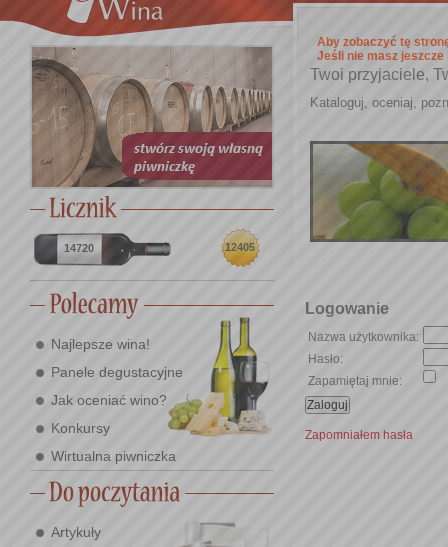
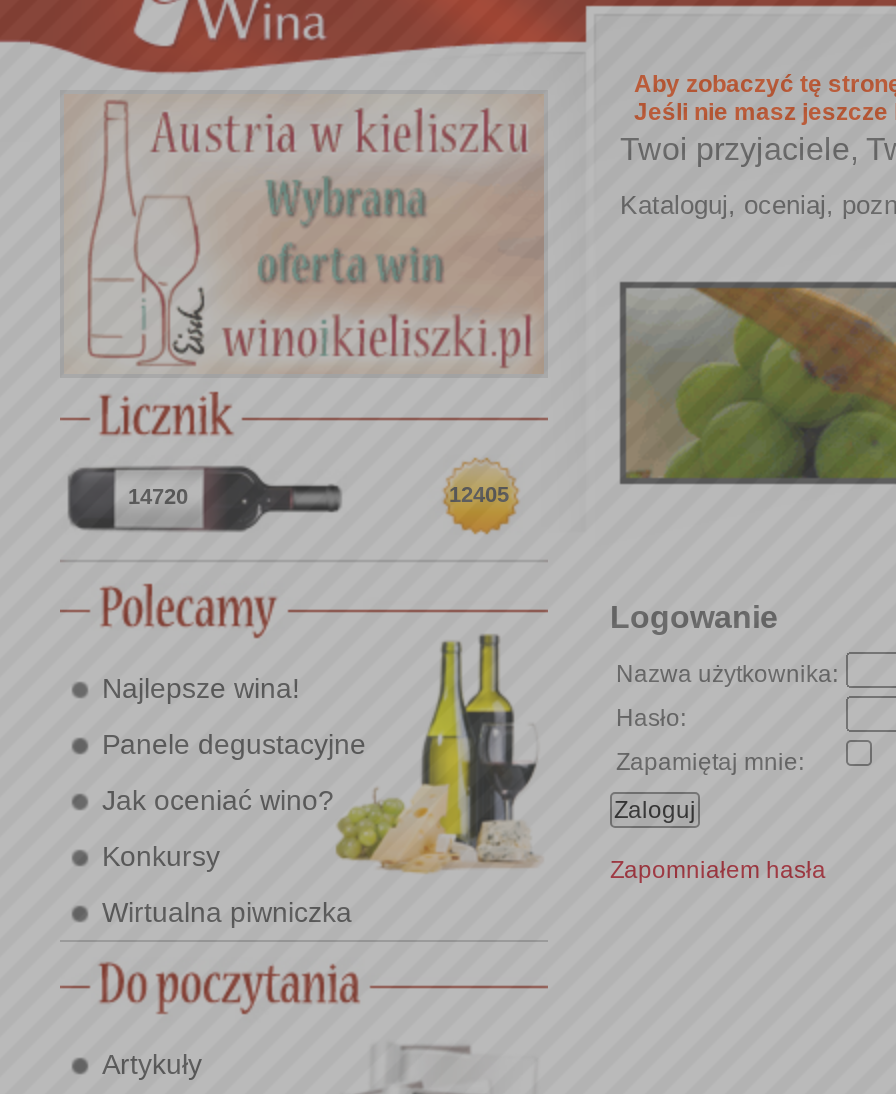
[31,46,273,188] [image] -> [64,94,544,374] [image]

